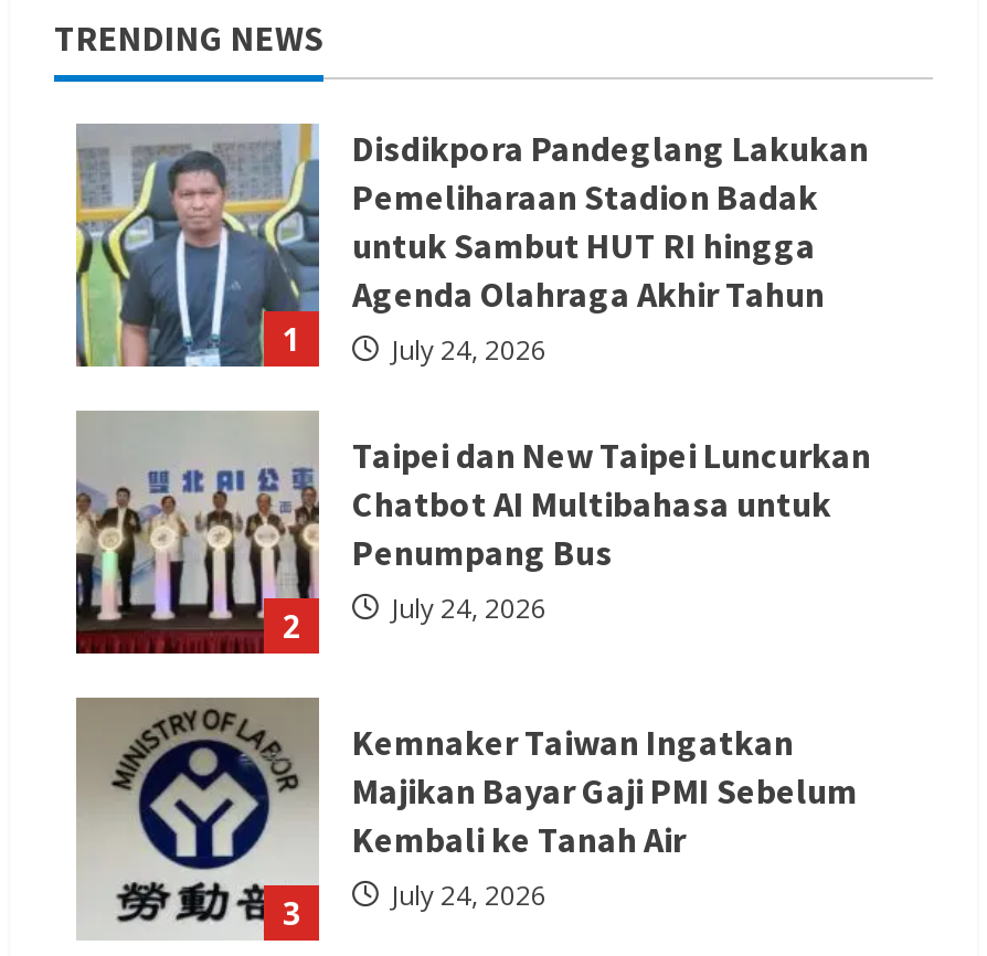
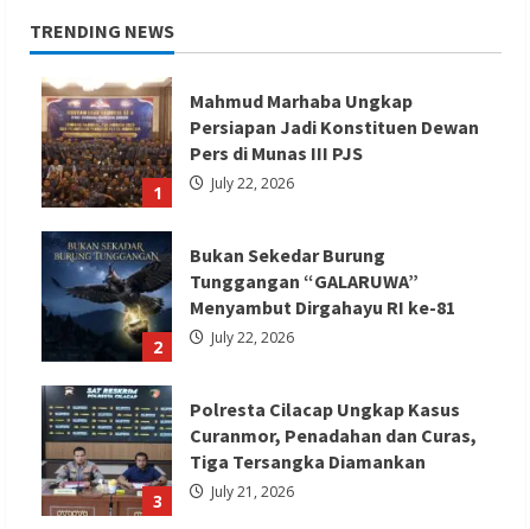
[74,121,869,369] [image] | Disdikpora Pandeglang Lakukan | Pemeliharaan Stadion Badak | untuk Sambut HUT RI hingga | Agenda Olahraga Akhir Tahun | July 24, 2026 -> [40,77,479,209] [image] | Mahmud Marhaba Ungkap | Persiapan Jadi Konstituen Dewan | Pers di Munas III PJS | July 22, 2026
[74,411,871,654] [image] | Taipei dan New Taipei Luncurkan | Chatbot AI Multibahasa untuk | Penumpang Bus | July 24, 2026 -> [40,230,455,362] [image] | Bukan Sekedar Burung | Tunggangan “GALARUWA” | Menyambut Dirgahayu RI ke-81 | July 22, 2026
[74,695,858,941] [image] | Kemnaker Taiwan Ingatkan | Majikan Bayar Gaji PMI Sebelum | Kembali ke Tanah Air | July 24, 2026 -> [40,384,477,517] [image] | Polresta Cilacap Ungkap Kasus | Curanmor, Penadahan dan Curas, | Tiga Tersangka Diamankan | July 21, 2026

